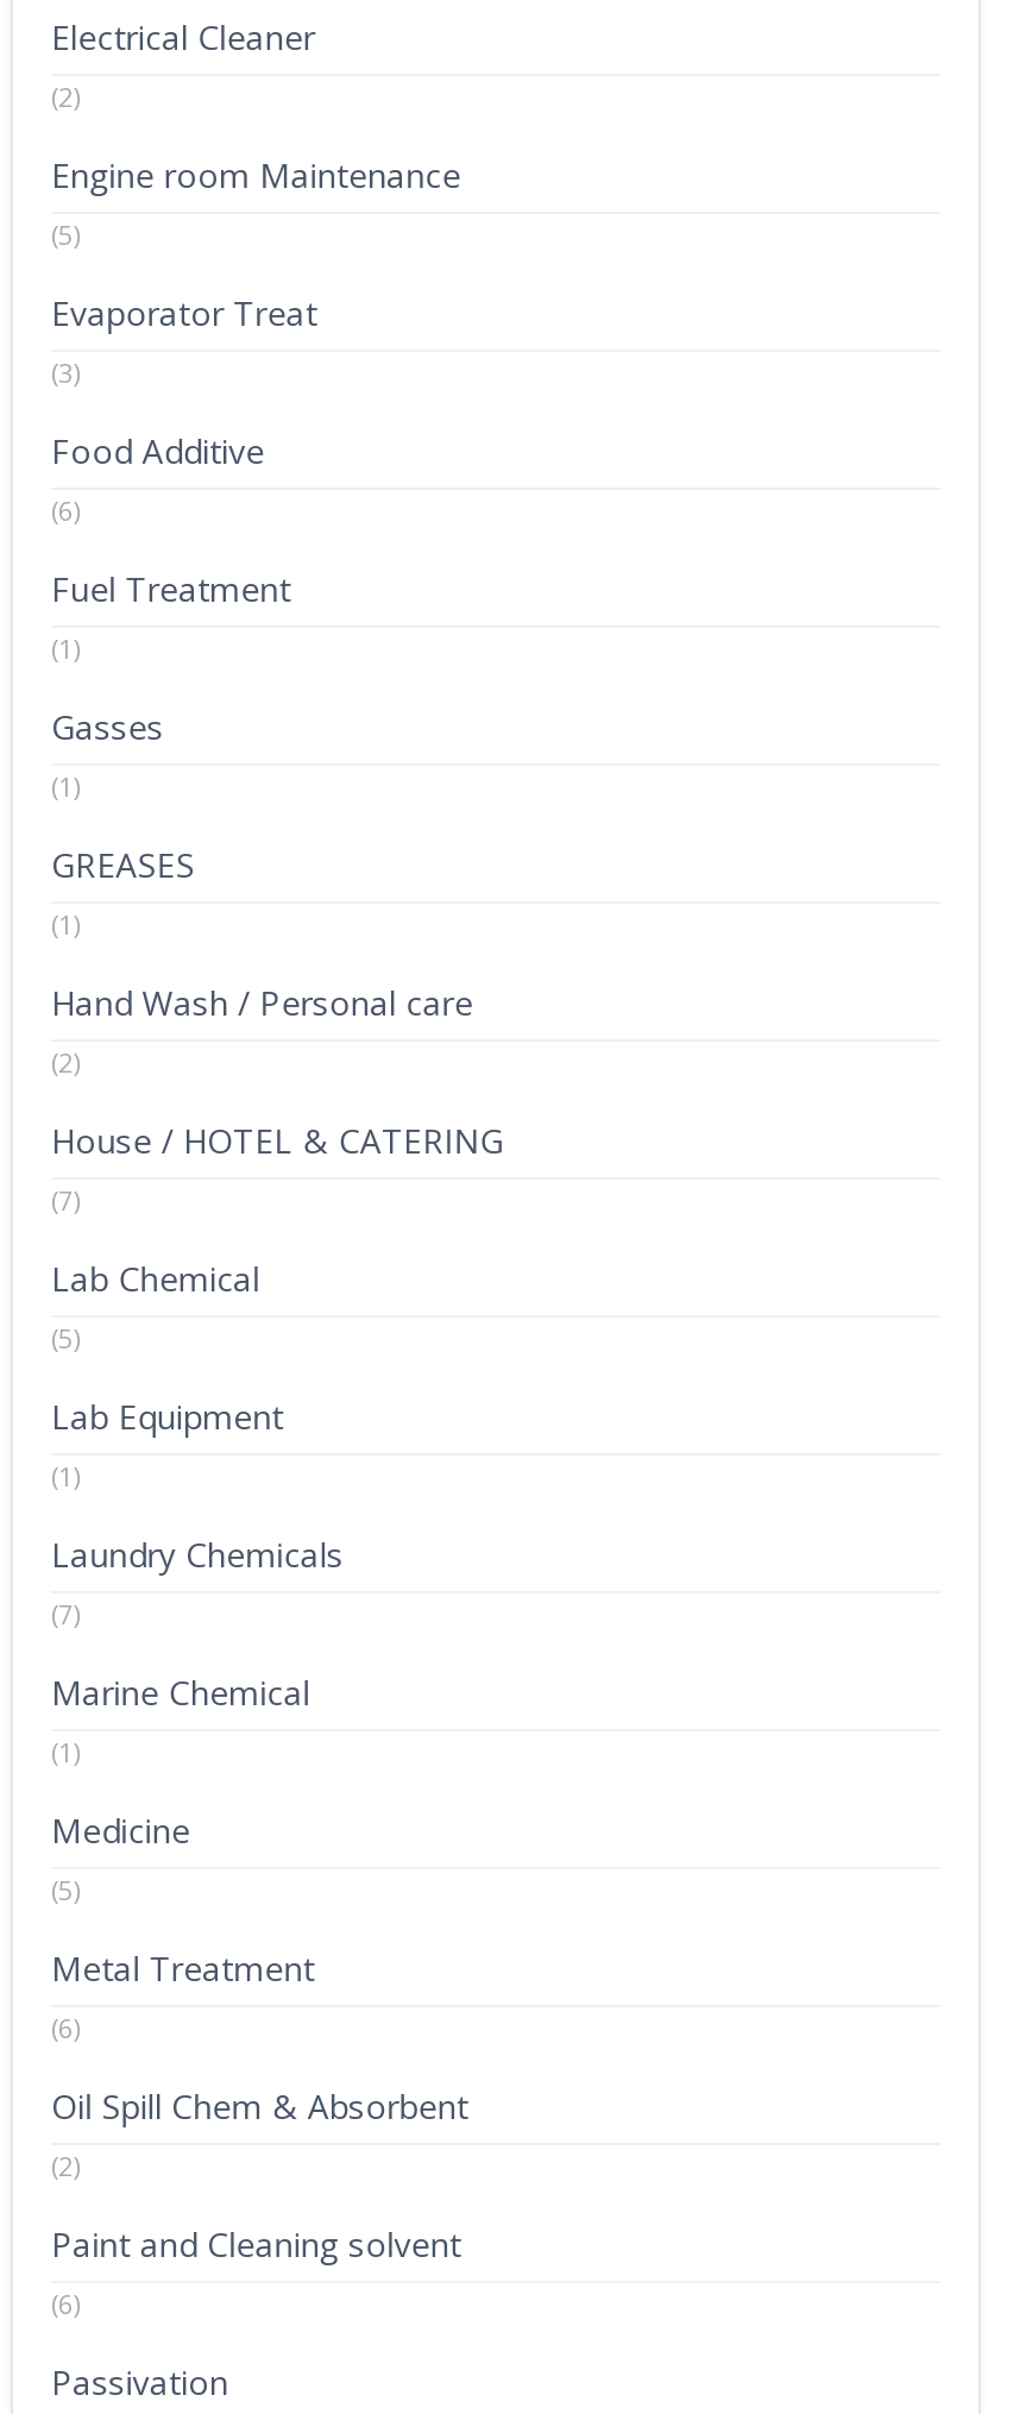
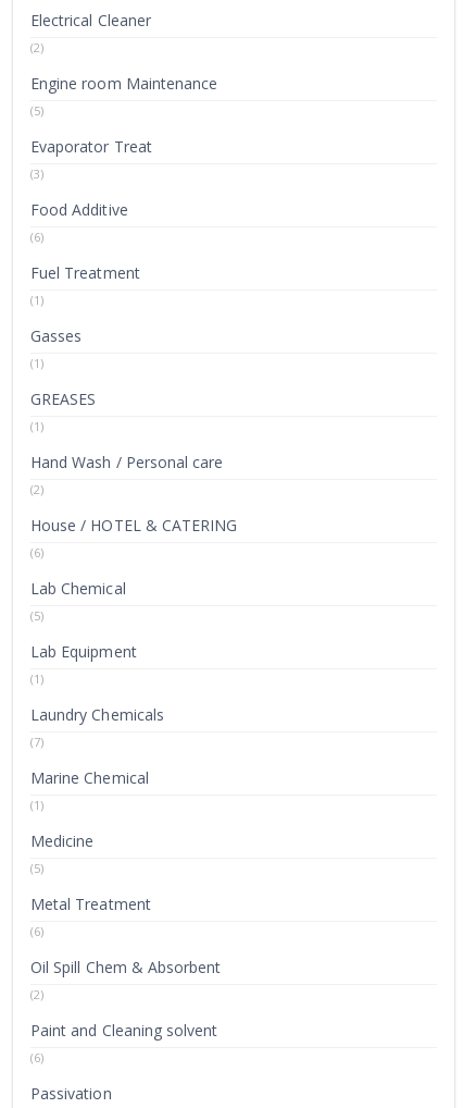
[51,1181,80,1217] (7) -> [30,544,44,560] (6)

